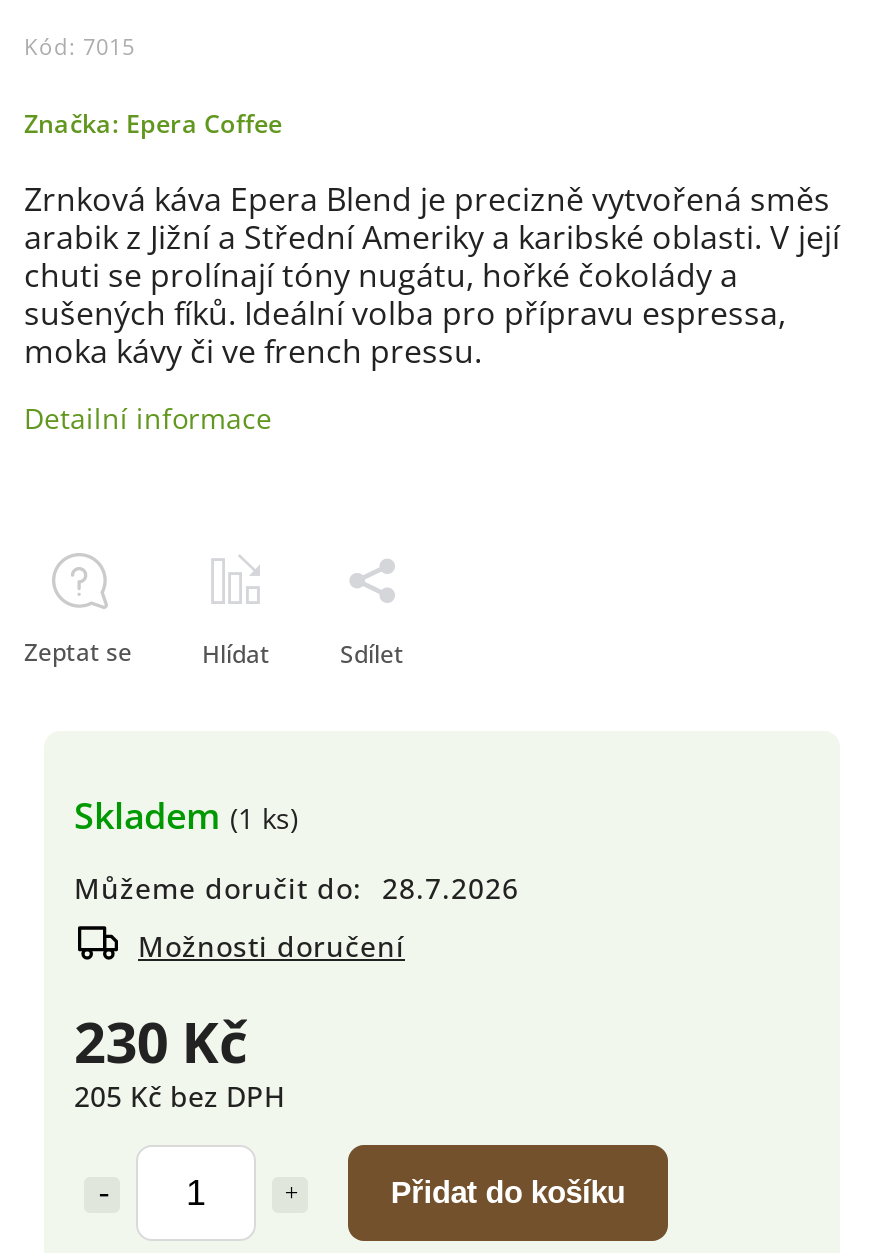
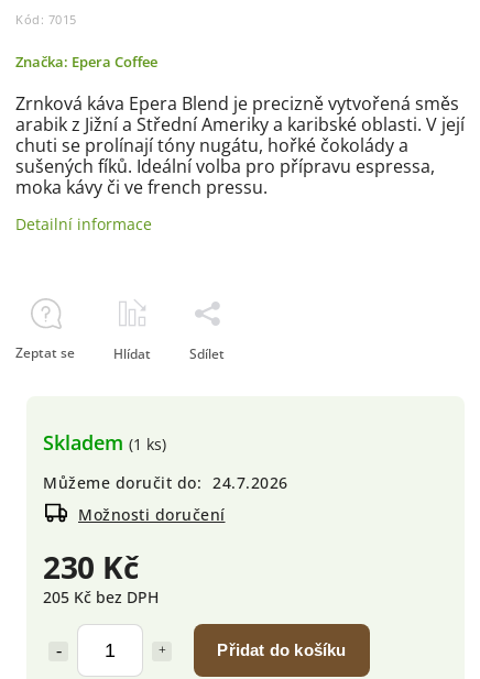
[74,869,519,907] Můžeme doručit do: 28.7.2026 -> [43,472,288,493] Můžeme doručit do: 24.7.2026

